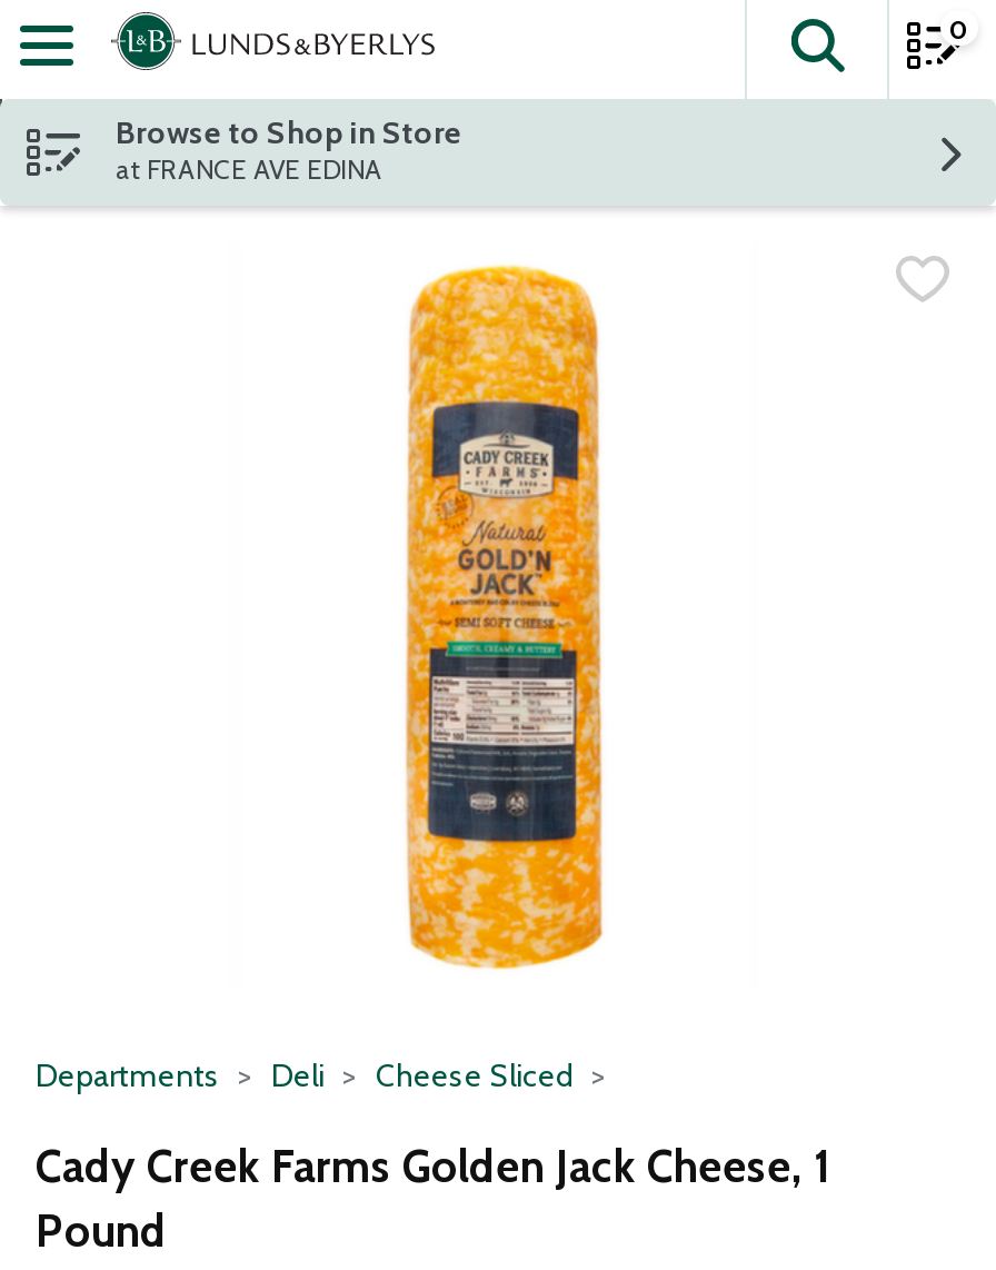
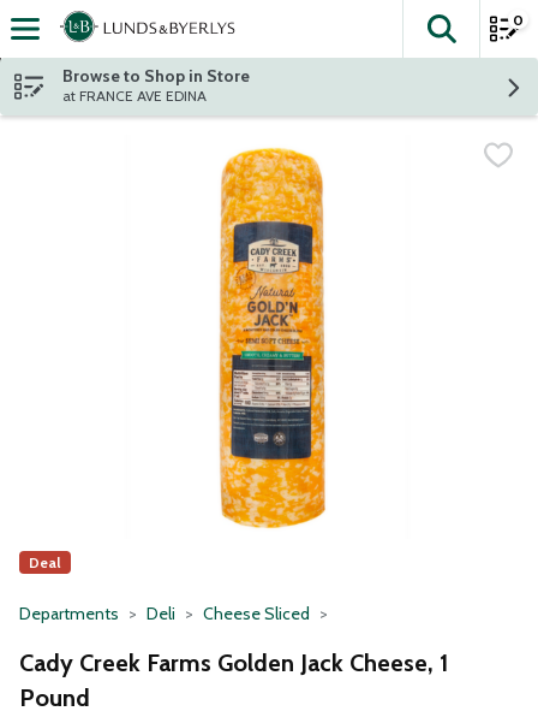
none -> [29,553,61,571] Deal

